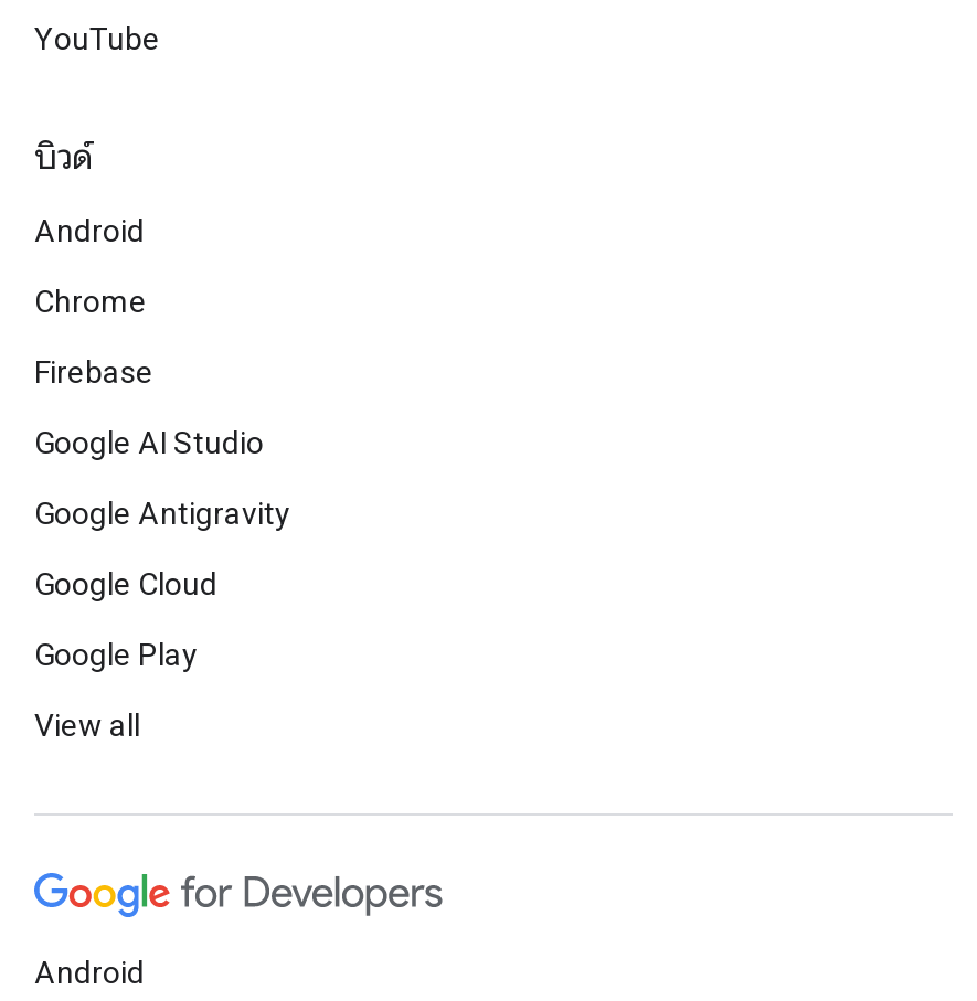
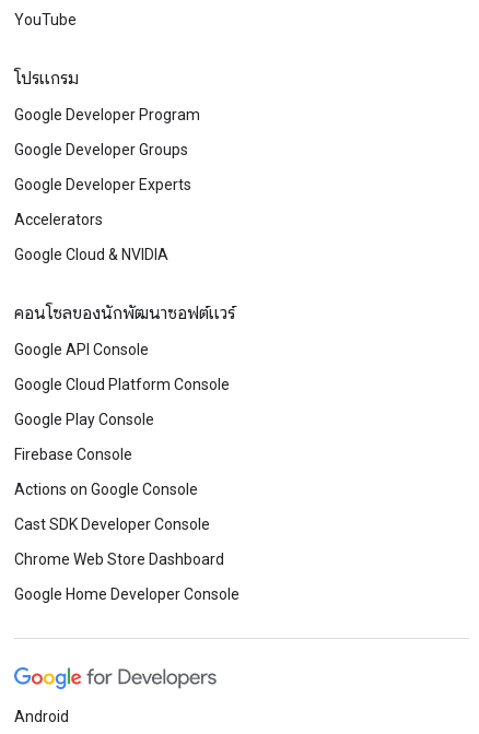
[34,136,290,743] บิวด์ | Android | Chrome | Firebase | Google AI Studio | Google Antigravity | Google Cloud | Google Play | View all -> [14,68,240,603] โปรแกรม | Google Developer Program | Google Developer Groups | Google Developer Experts | Accelerators | Google Cloud & NVIDIA | คอนโซลของนักพัฒนาซอฟต์แวร์ | Google API Console | Google Cloud Platform Console | Google Play Console | Firebase Console | Actions on Google Console | Cast SDK Developer Console | Chrome Web Store Dashboard | Google Home Developer Console

